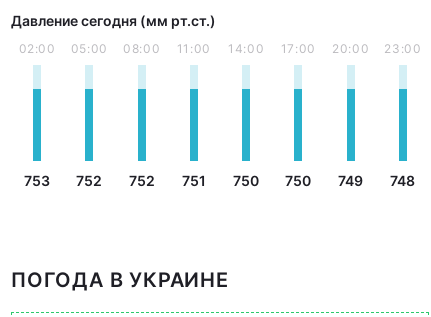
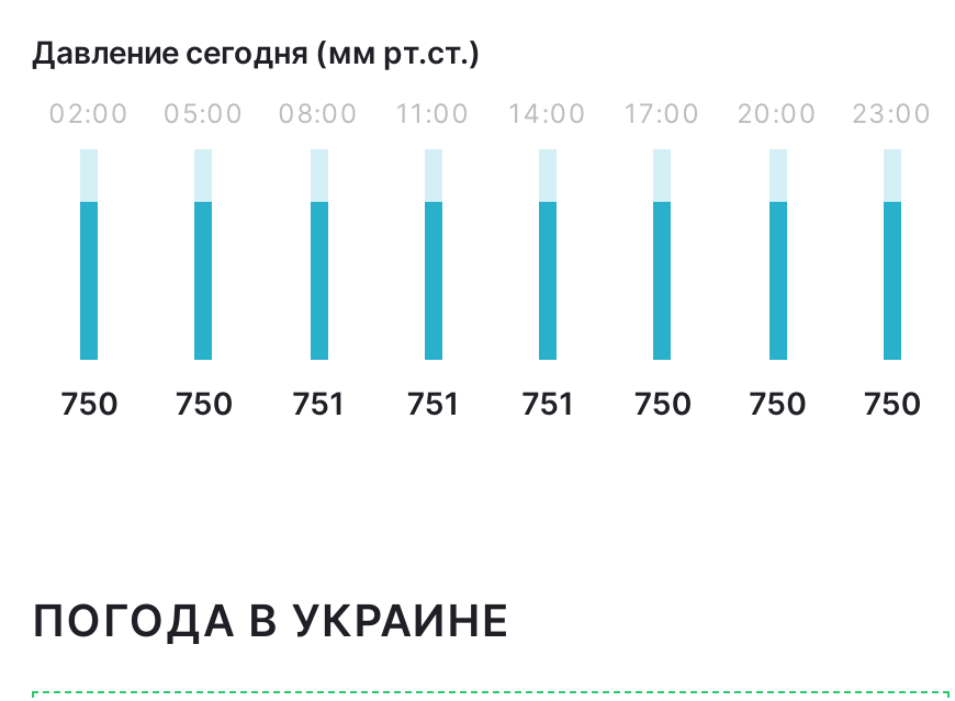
[24,172,50,189] 753 -> [61,384,118,421] 750
[76,172,102,189] 752 -> [175,384,232,421] 750
[129,172,155,189] 752 -> [292,384,345,421] 751
[233,172,259,189] 750 -> [522,384,574,421] 751
[338,172,363,189] 749 -> [749,384,806,421] 750
[390,172,415,189] 748 -> [864,384,921,421] 750

